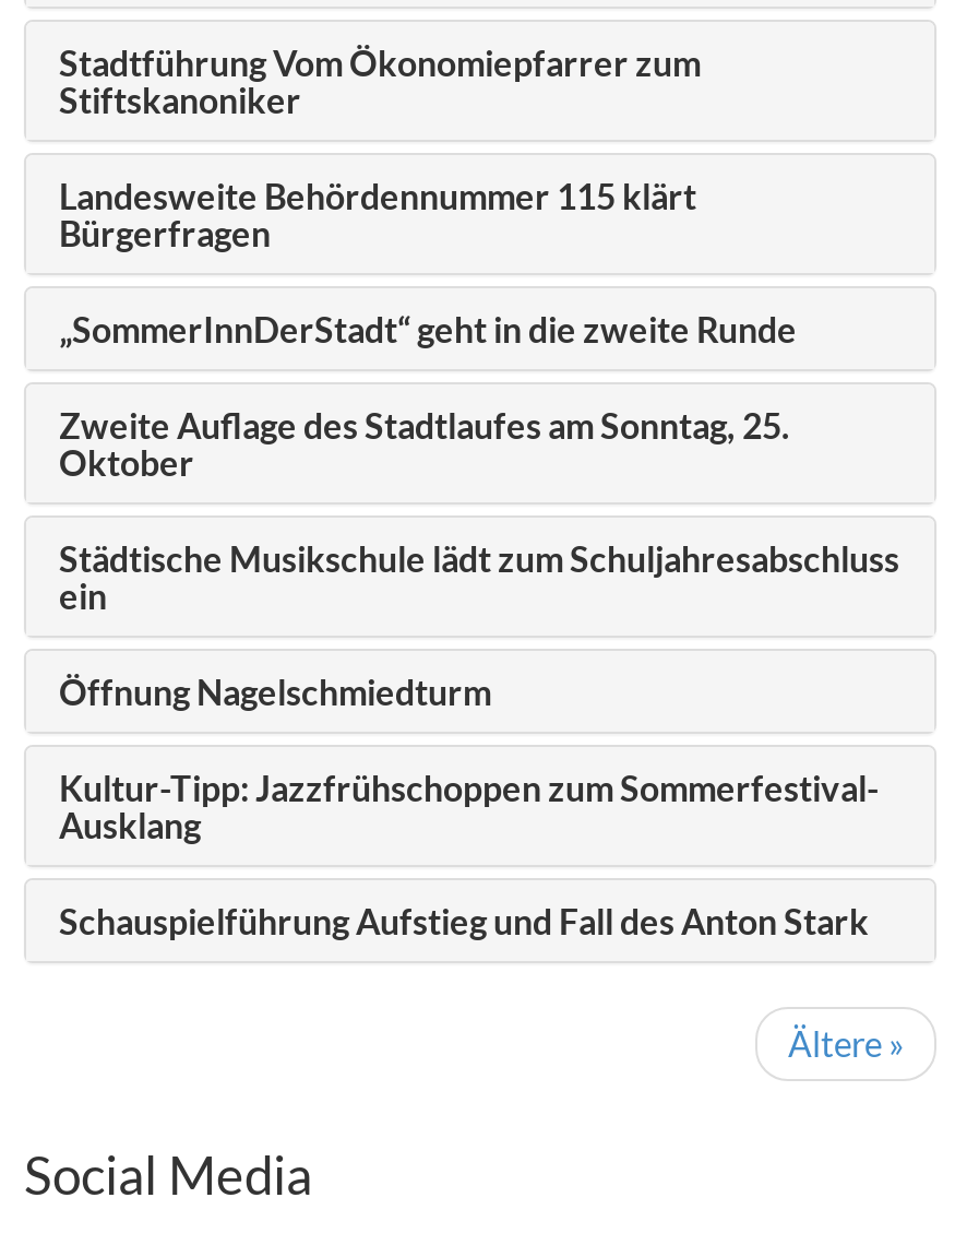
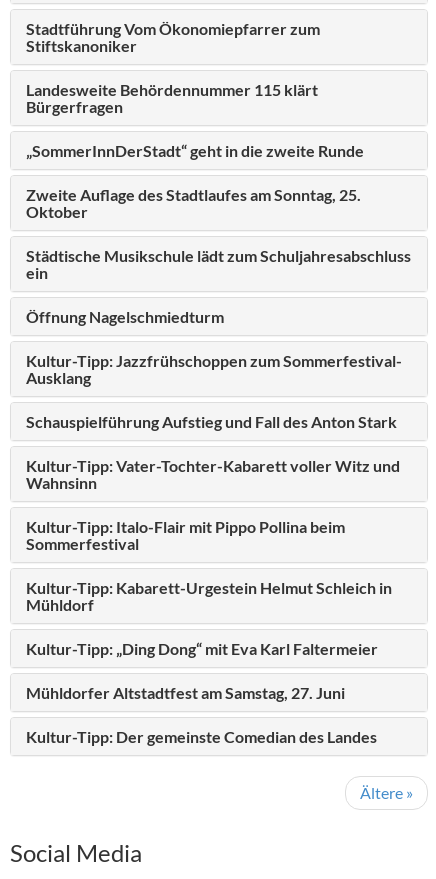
none -> [26,456,400,746] Kultur-Tipp: Vater-Tochter-Kabarett voller Witz und | Wahnsinn | Kultur-Tipp: Italo-Flair mit Pippo Pollina beim | Sommerfestival | Kultur-Tipp: Kabarett-Urgestein Helmut Schleich in | Mühldorf | Kultur-Tipp: „Ding Dong“ mit Eva Karl Faltermeier | Mühldorfer Altstadtfest am Samstag, 27. Juni | Kultur-Tipp: Der gemeinste Comedian des Landes

